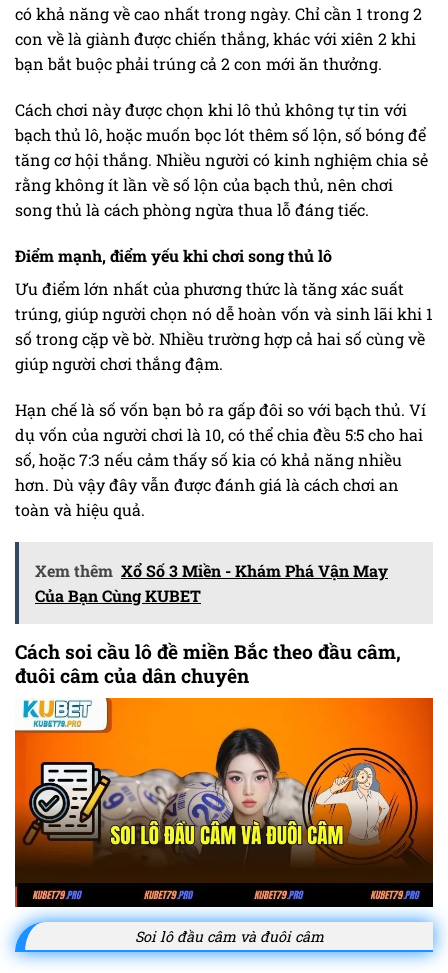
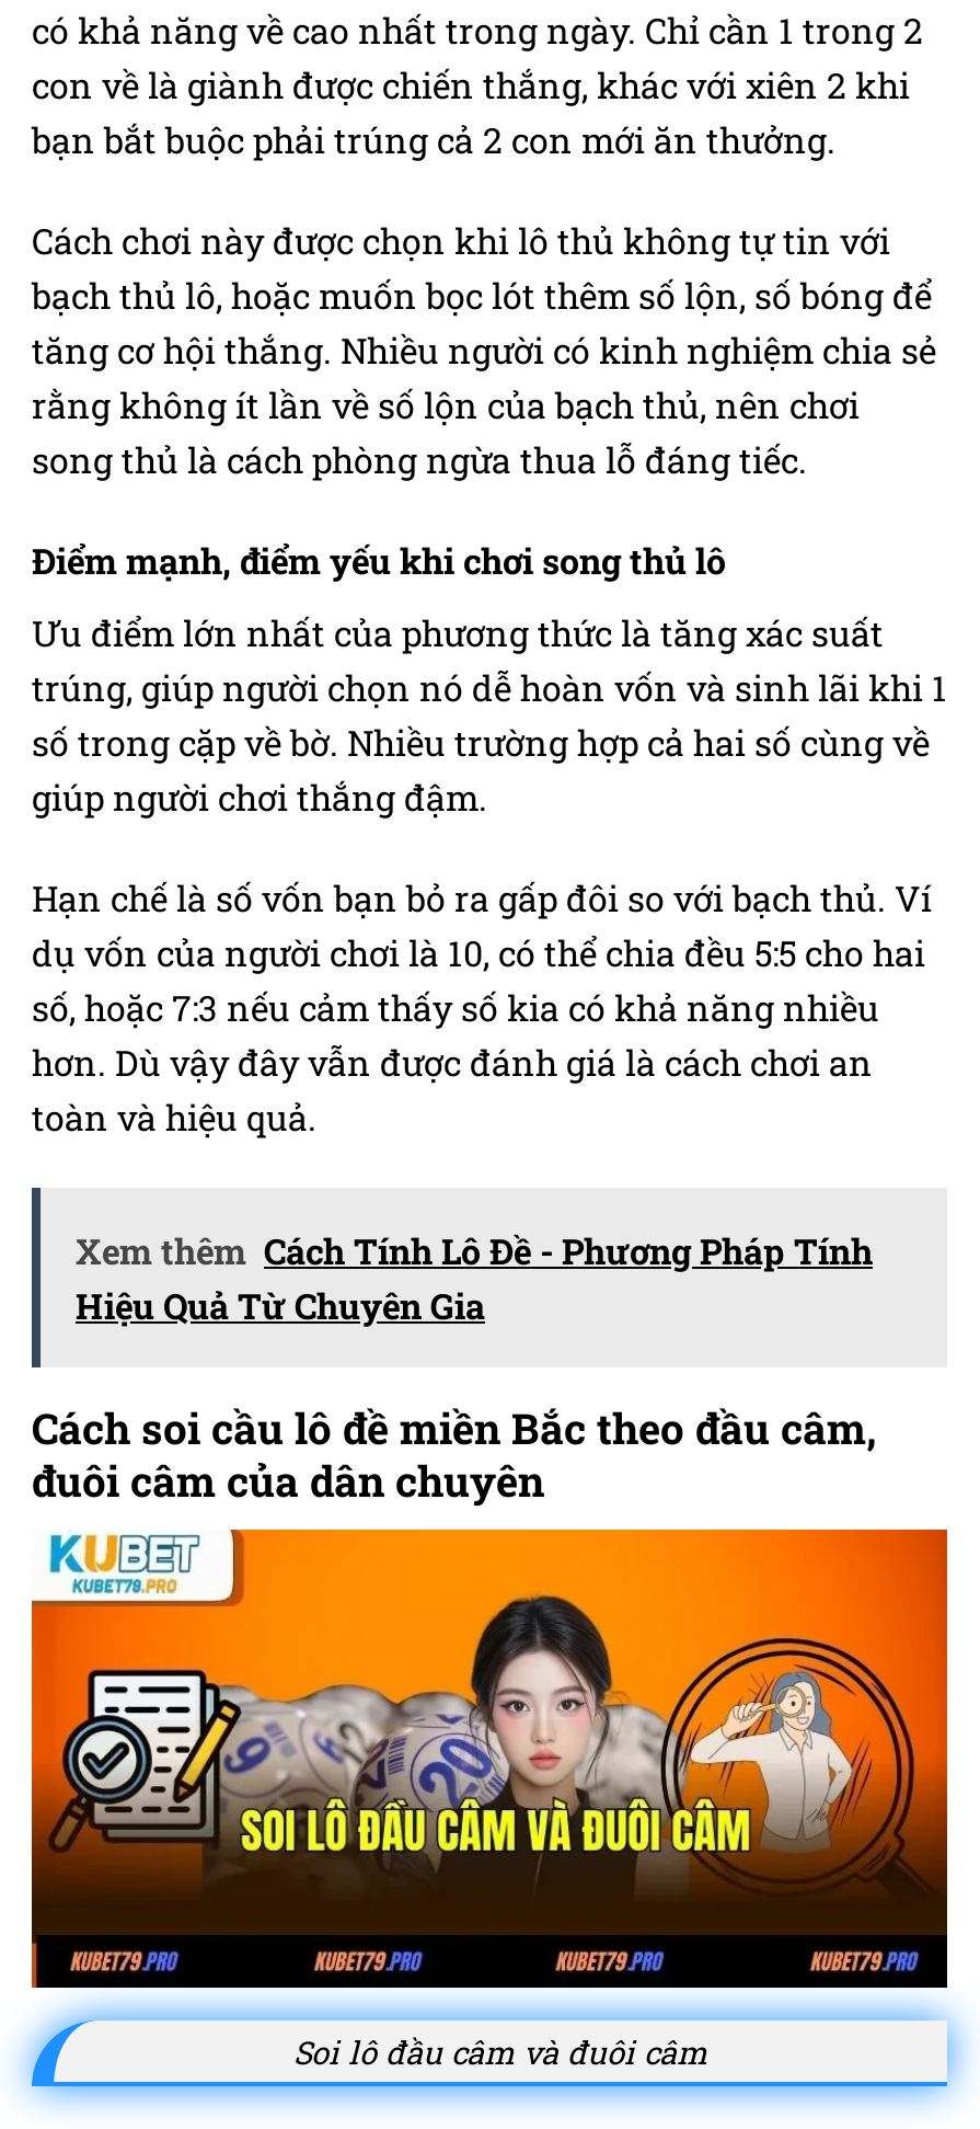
[35,560,388,606] Xem thêm Xổ Số 3 Miền - Khám Phá Vận May | Của Bạn Cùng KUBET -> [76,1228,873,1329] Xem thêm Cách Tính Lô Đề - Phương Pháp Tính | Hiệu Quả Từ Chuyên Gia

